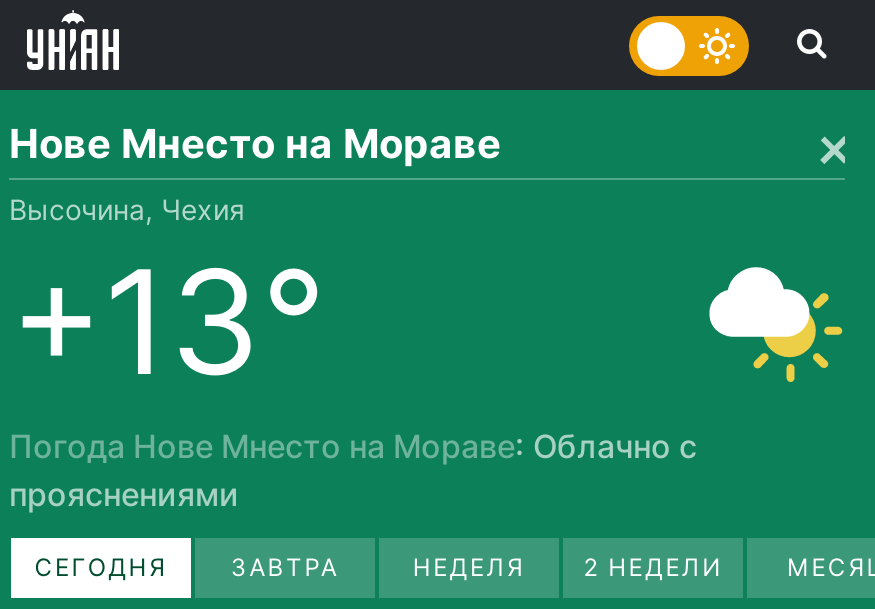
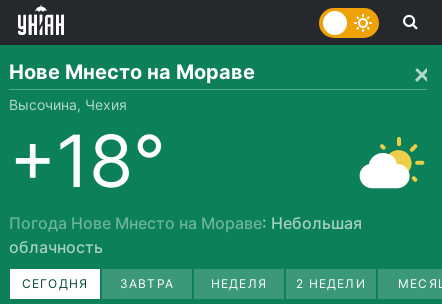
[9,234,843,514] [image] | +13° | Погода Нове Мнесто на Мораве: Облачно с | прояснениями -> [9,117,425,257] [image] | +18° | Погода Нове Мнесто на Мораве: Небольшая | облачность

